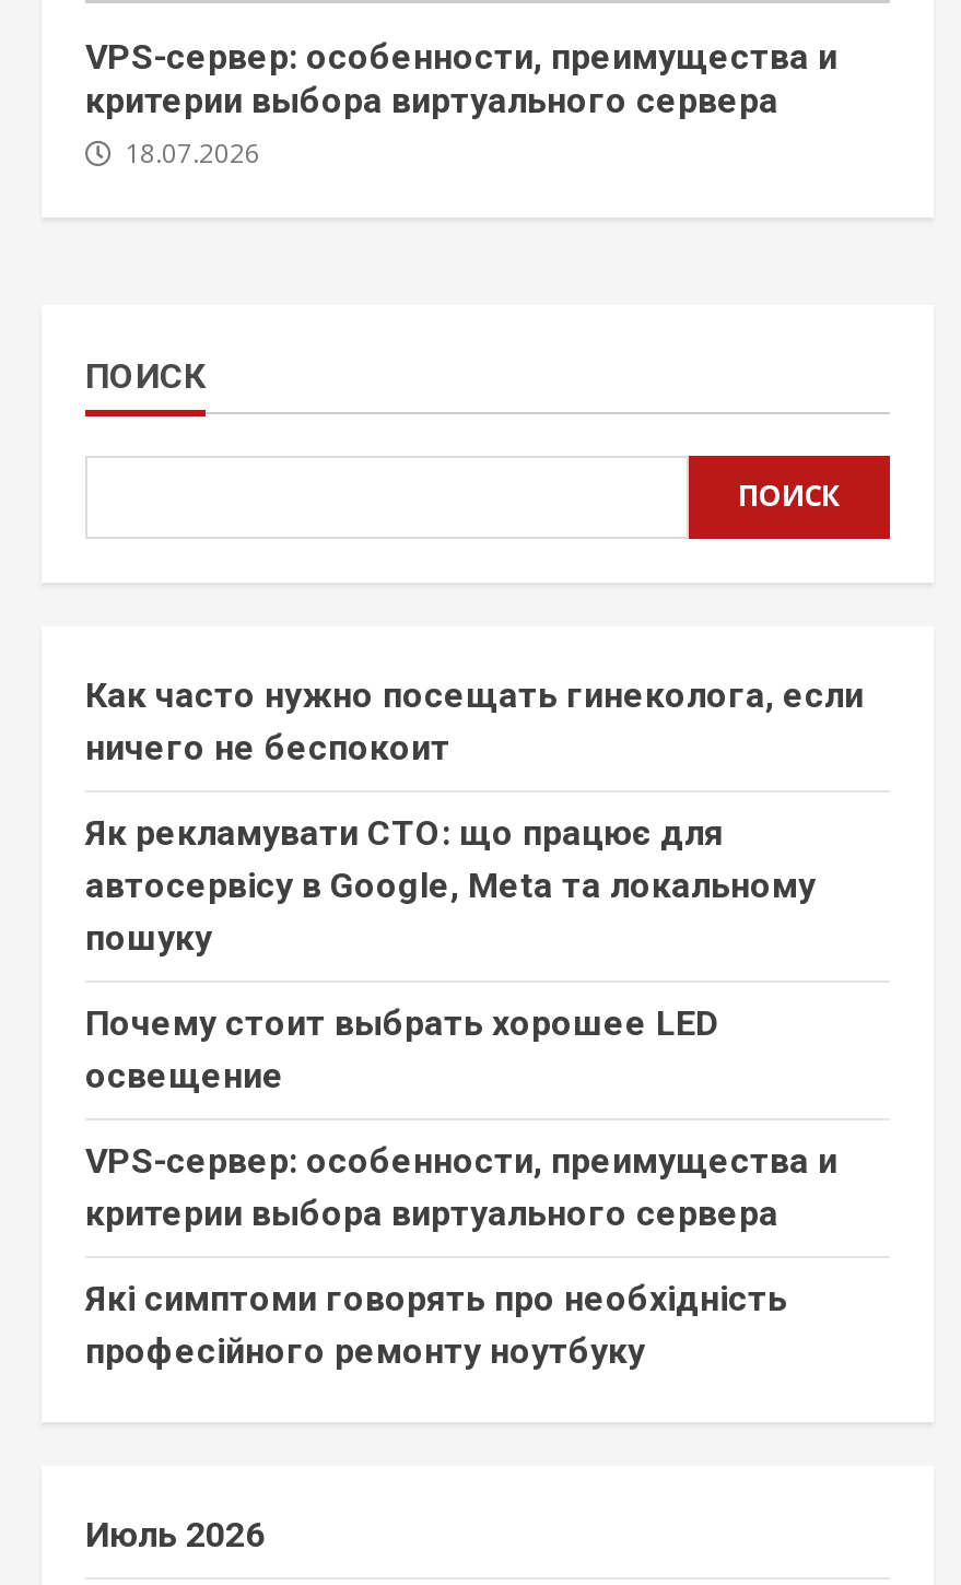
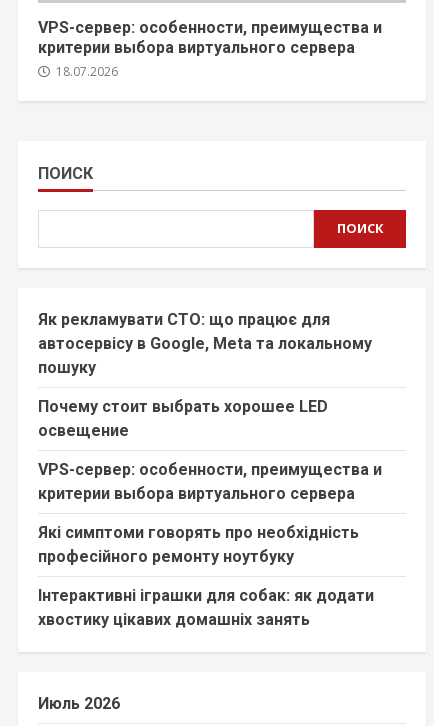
[85,674,864,768] Как часто нужно посещать гинеколога, если | ничего не беспокоит -> none
moved [85,812,837,1372] -> [38,310,382,566]: Як рекламувати СТО: що працює для | автосервісу в Google, Meta та локальному | пошуку | ... | Які симптоми говорять про необхідність | професійного ремонту ноутбуку
none -> [38,586,374,629] Інтерактивні іграшки для собак: як додати | хвостику цікавих домашніх занять

